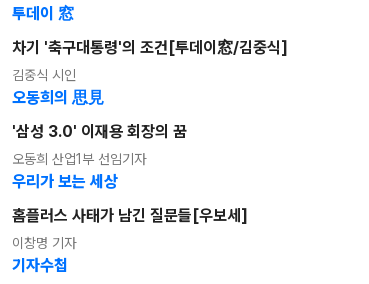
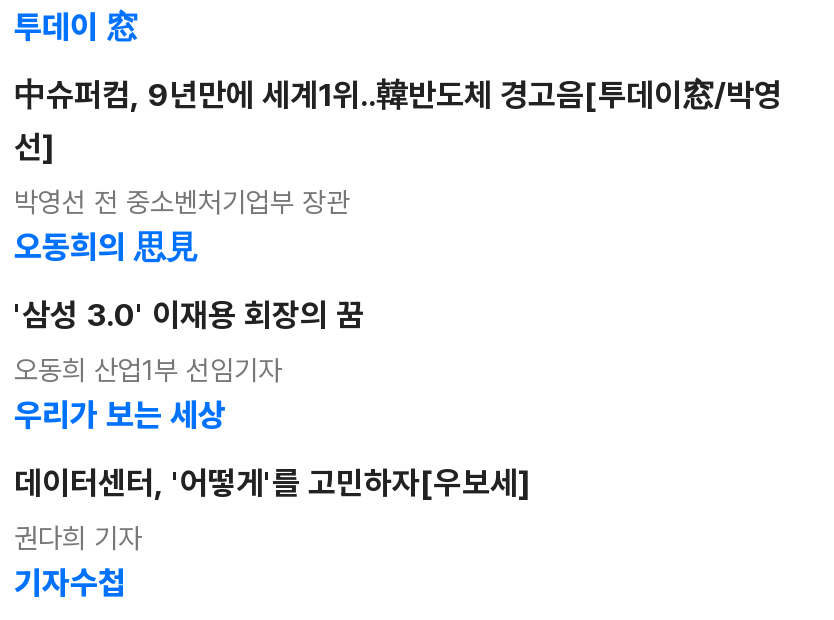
[12,38,288,57] 차기 '축구대통령'의 조건[투데이窓/김중식] -> [14,75,782,165] 中슈퍼컴, 9년만에 세계1위..韓반도체 경고음[투데이窓/박영 | 선]
[12,67,76,83] 김중식 시인 -> [14,185,350,217] 박영선 전 중소벤처기업부 장관
[12,206,248,225] 홈플러스 사태가 남긴 질문들[우보세] -> [14,463,532,501] 데이터센터, '어떻게'를 고민하자[우보세]
[12,235,76,251] 이창명 기자 -> [14,521,142,553] 권다희 기자

